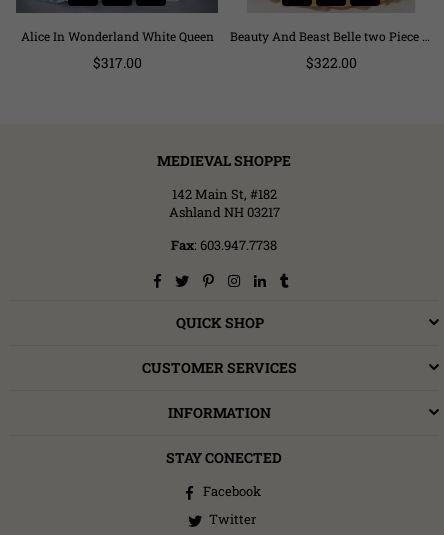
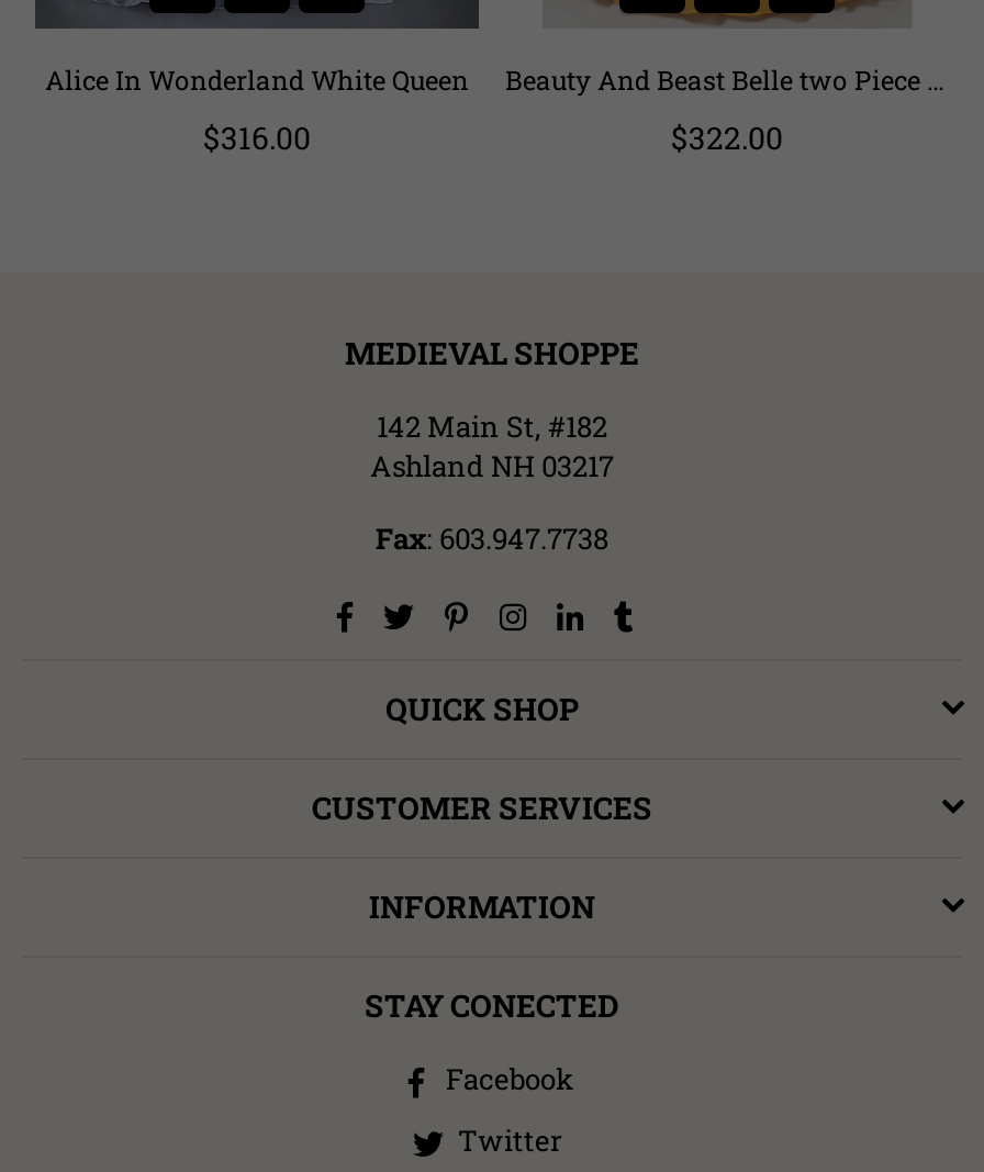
[92,53,141,72] $317.00 -> [203,116,311,158] $316.00

